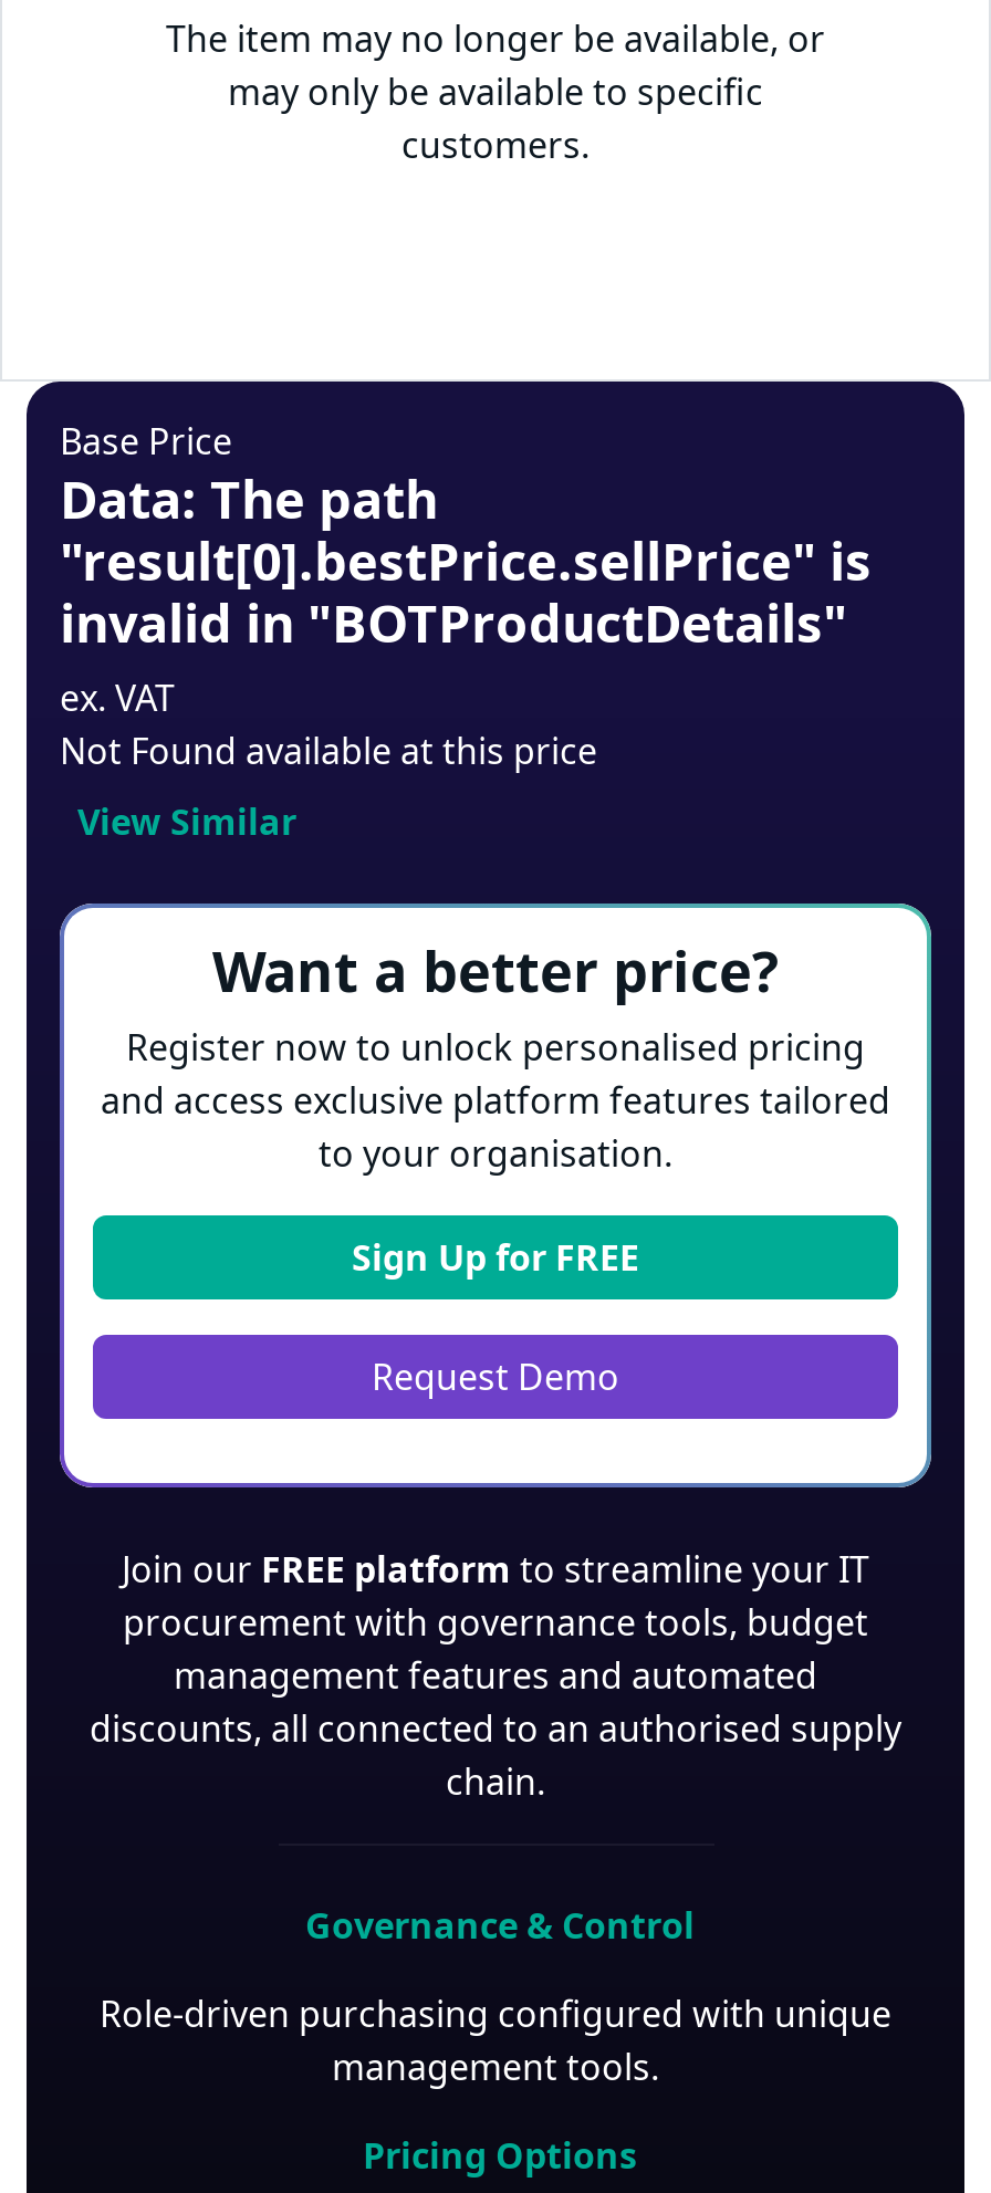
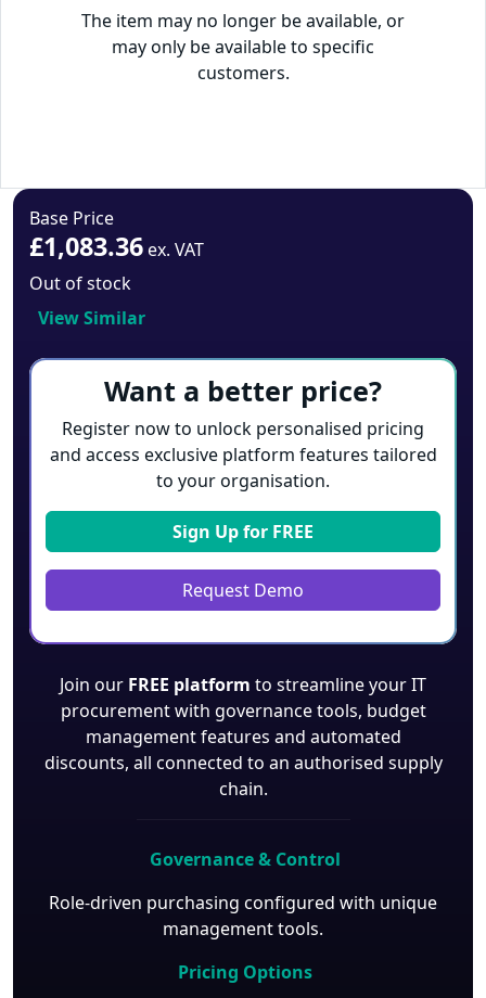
[60,464,872,776] Data: The path | "result[0].bestPrice.sellPrice" is | invalid in "BOTProductDetails" | ex. VAT | Not Found available at this price -> [29,229,204,295] £1,083.36 ex. VAT | Out of stock

